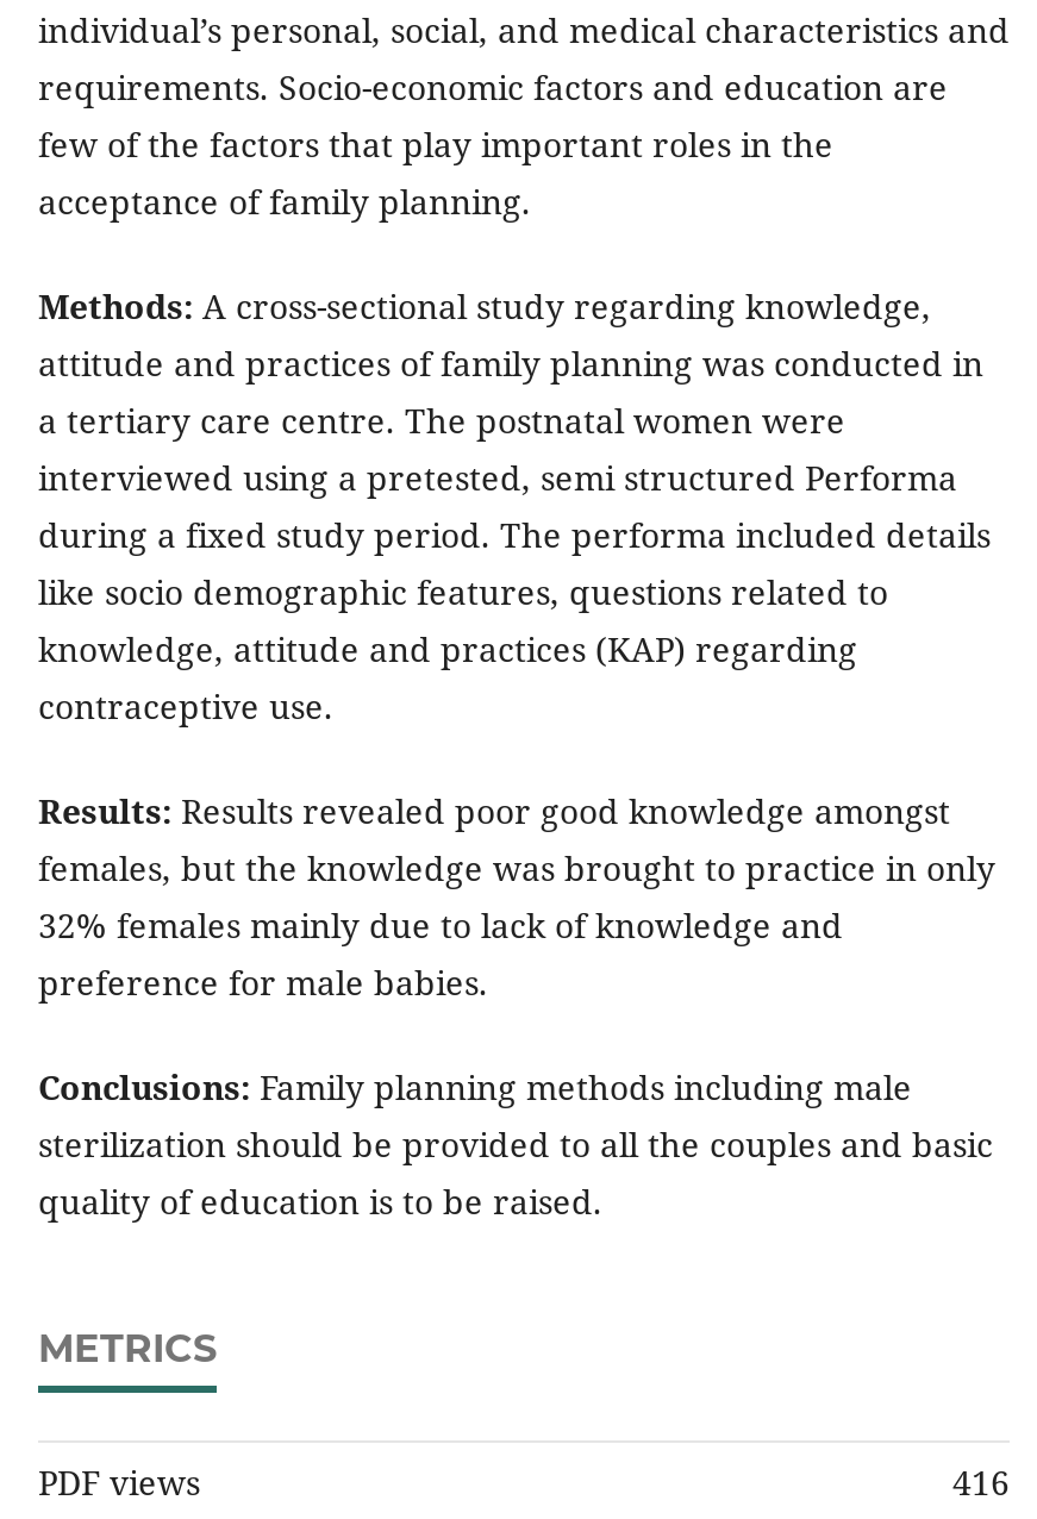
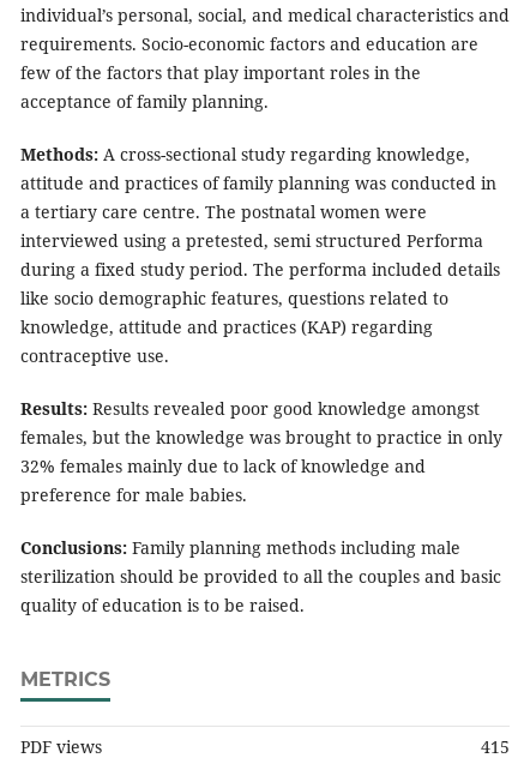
[952,1460,1010,1505] 416 -> [481,735,510,758] 415

